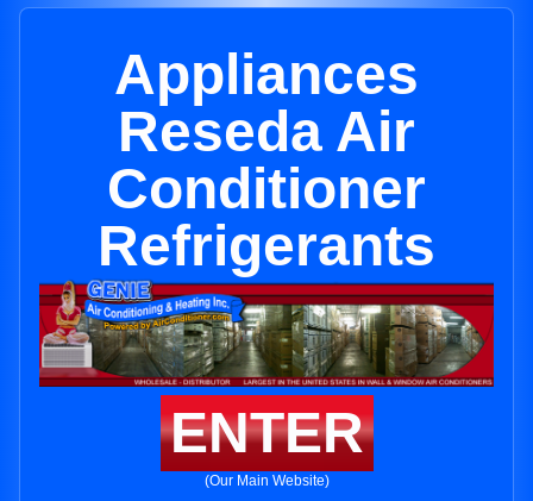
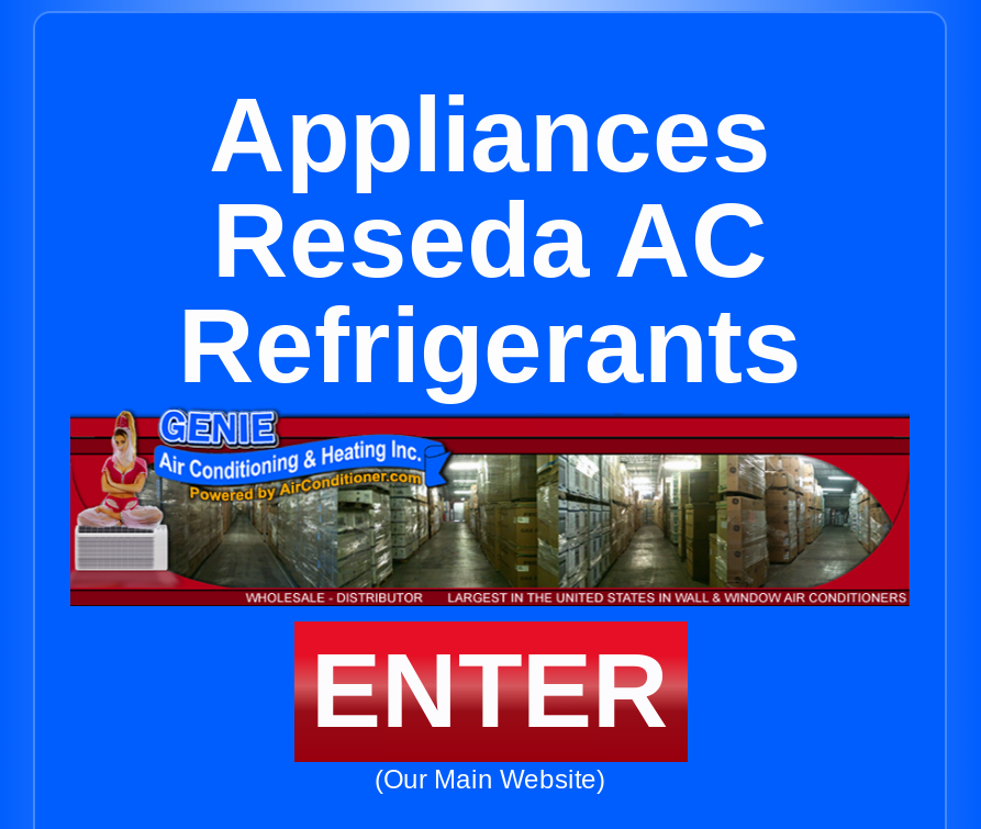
[107,100,426,220] Reseda Air | Conditioner -> [212,182,768,299] Reseda AC

